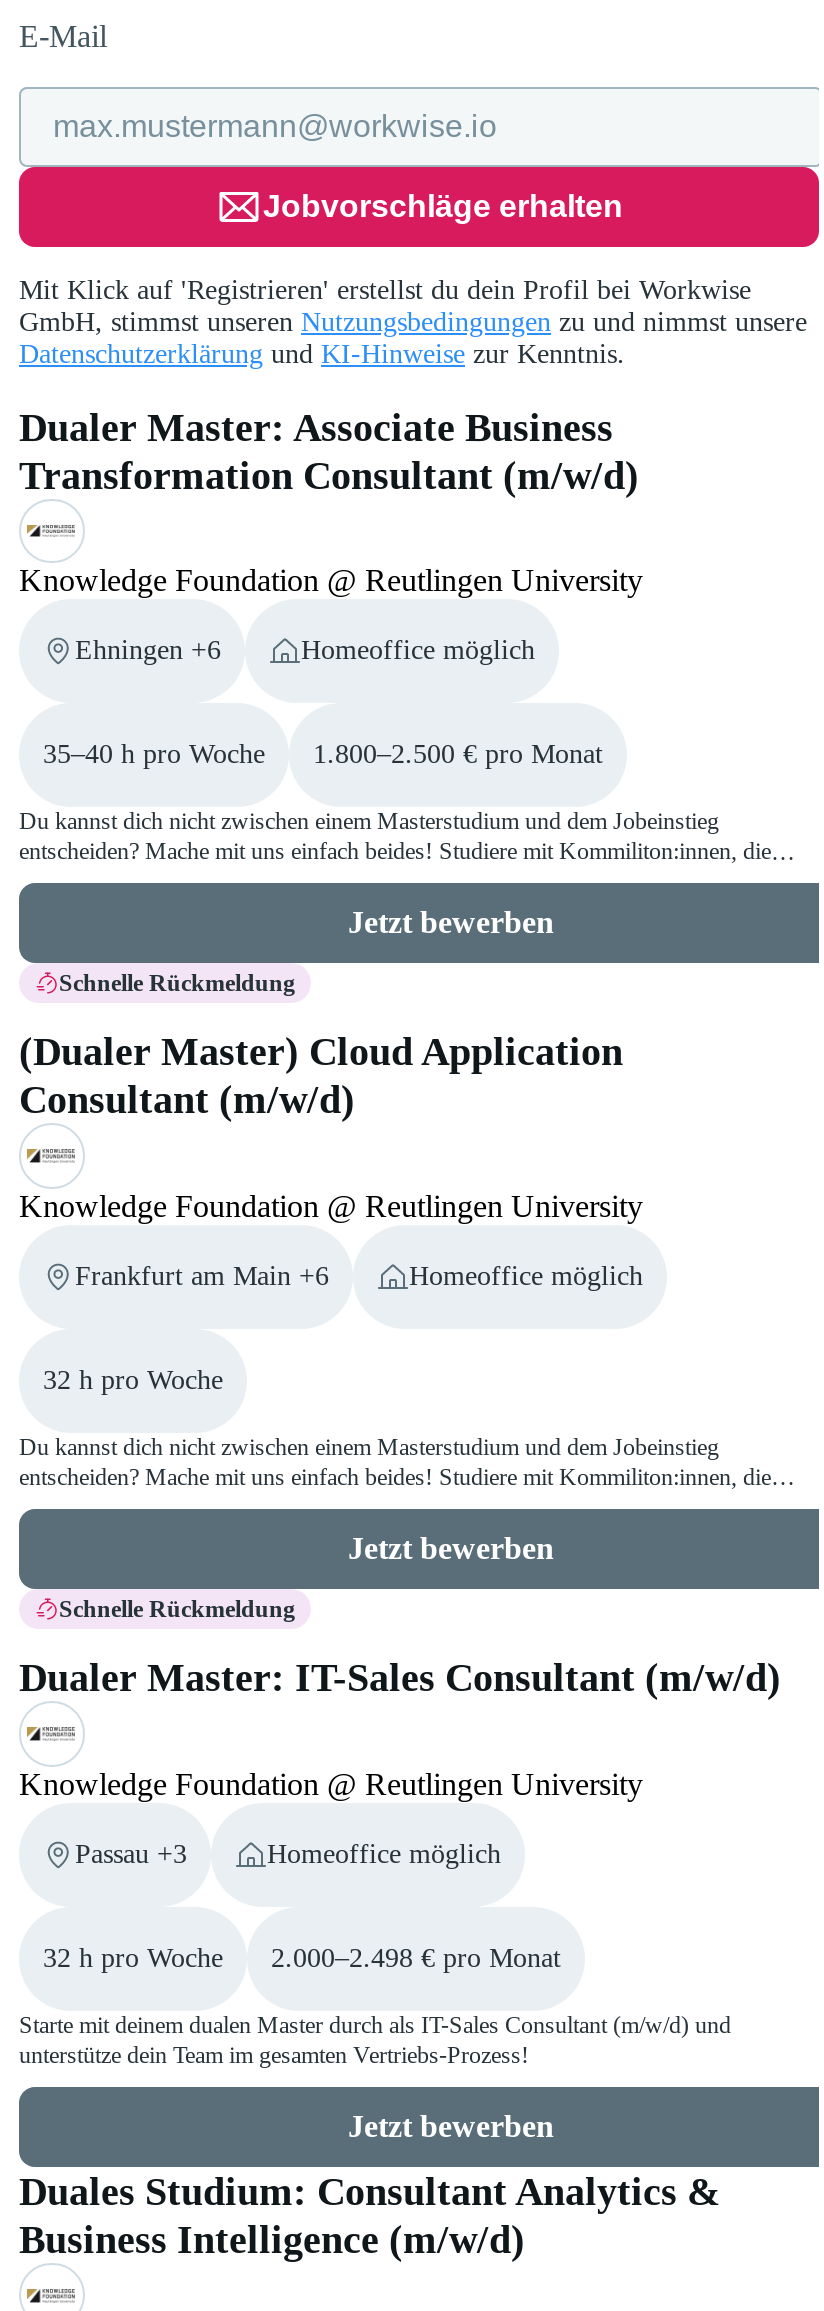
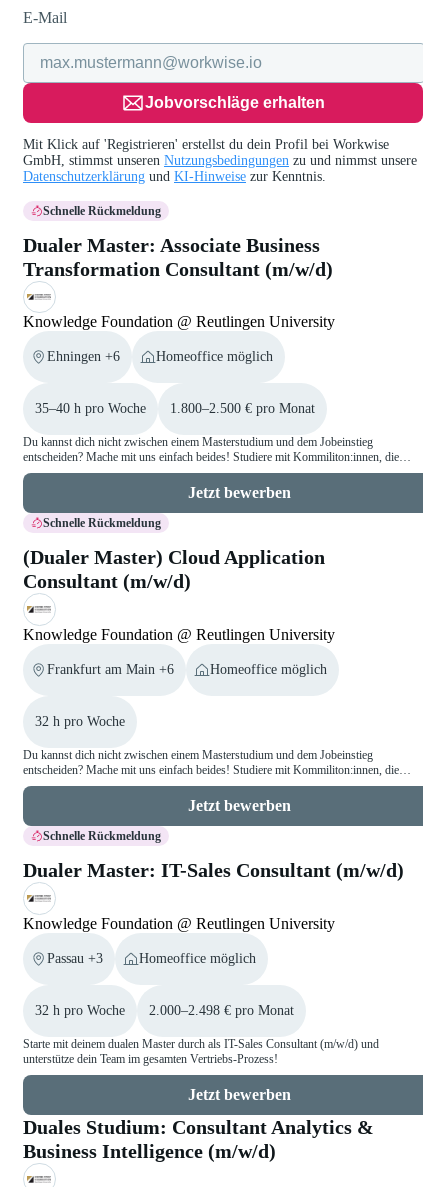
none -> [43,204,161,218] Schnelle Rückmeldung

